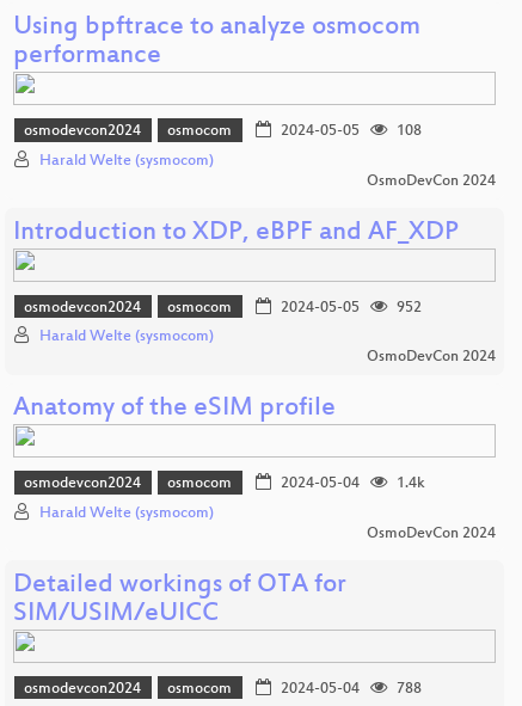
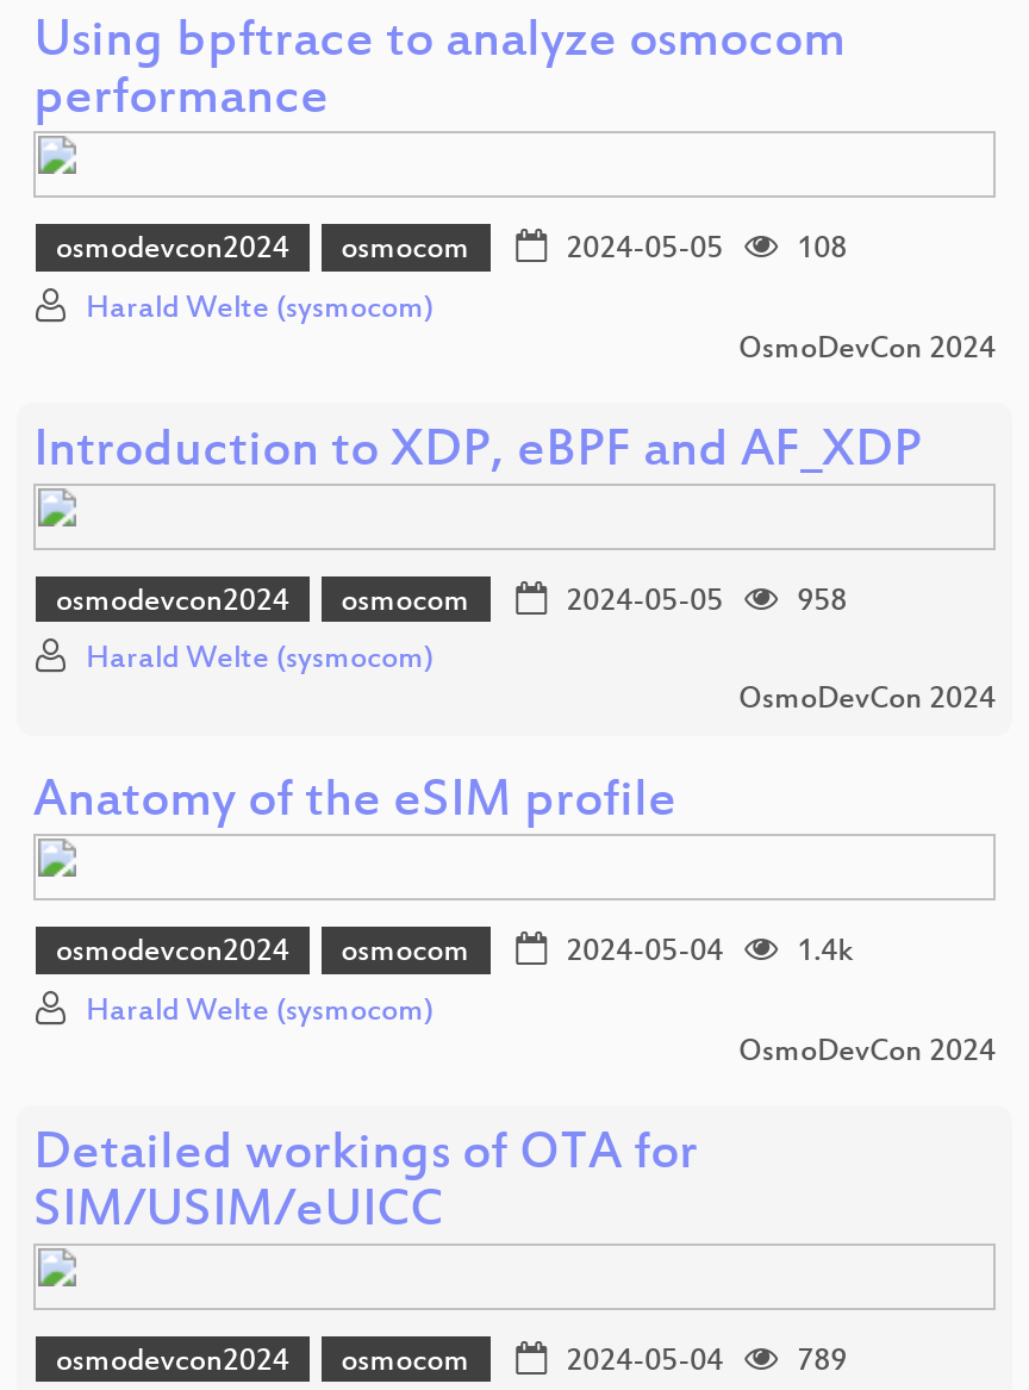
[277,299,421,316] 2024-05-05 952 -> [559,585,847,619] 2024-05-05 958
[277,681,421,698] 2024-05-04 788 -> [559,1346,847,1379] 2024-05-04 789

